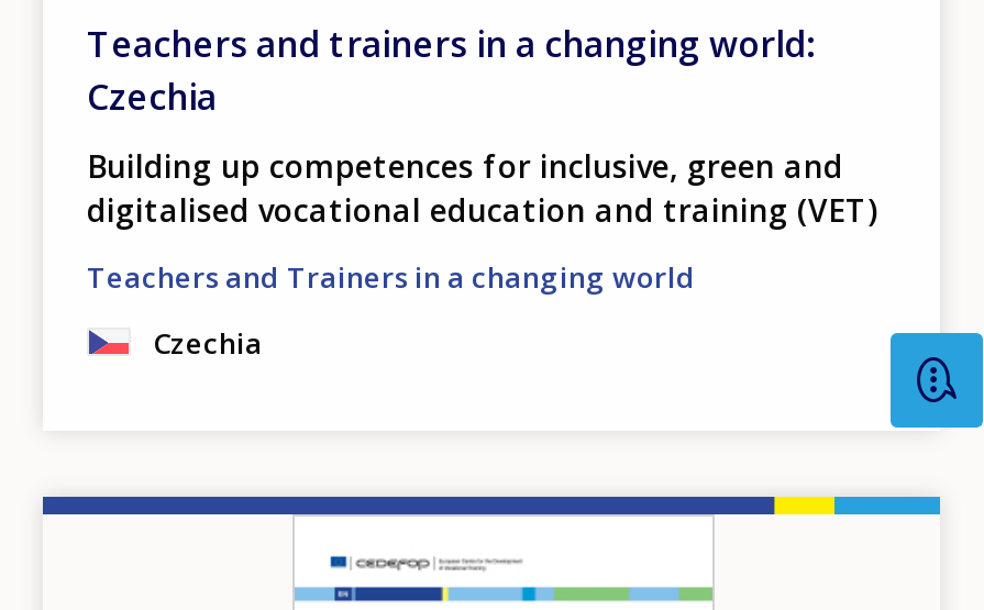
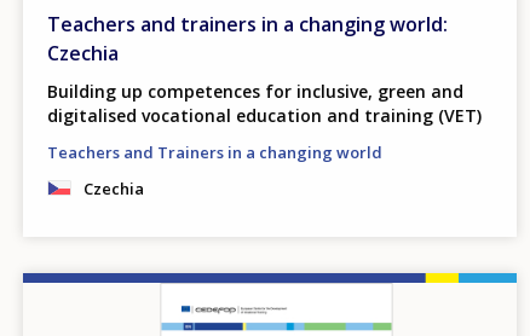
[887,330,977,431] [image] -> none

